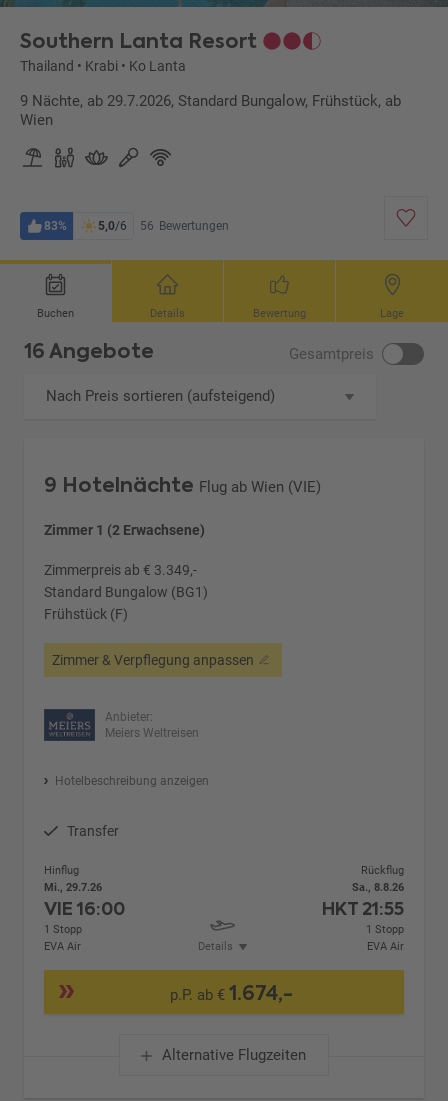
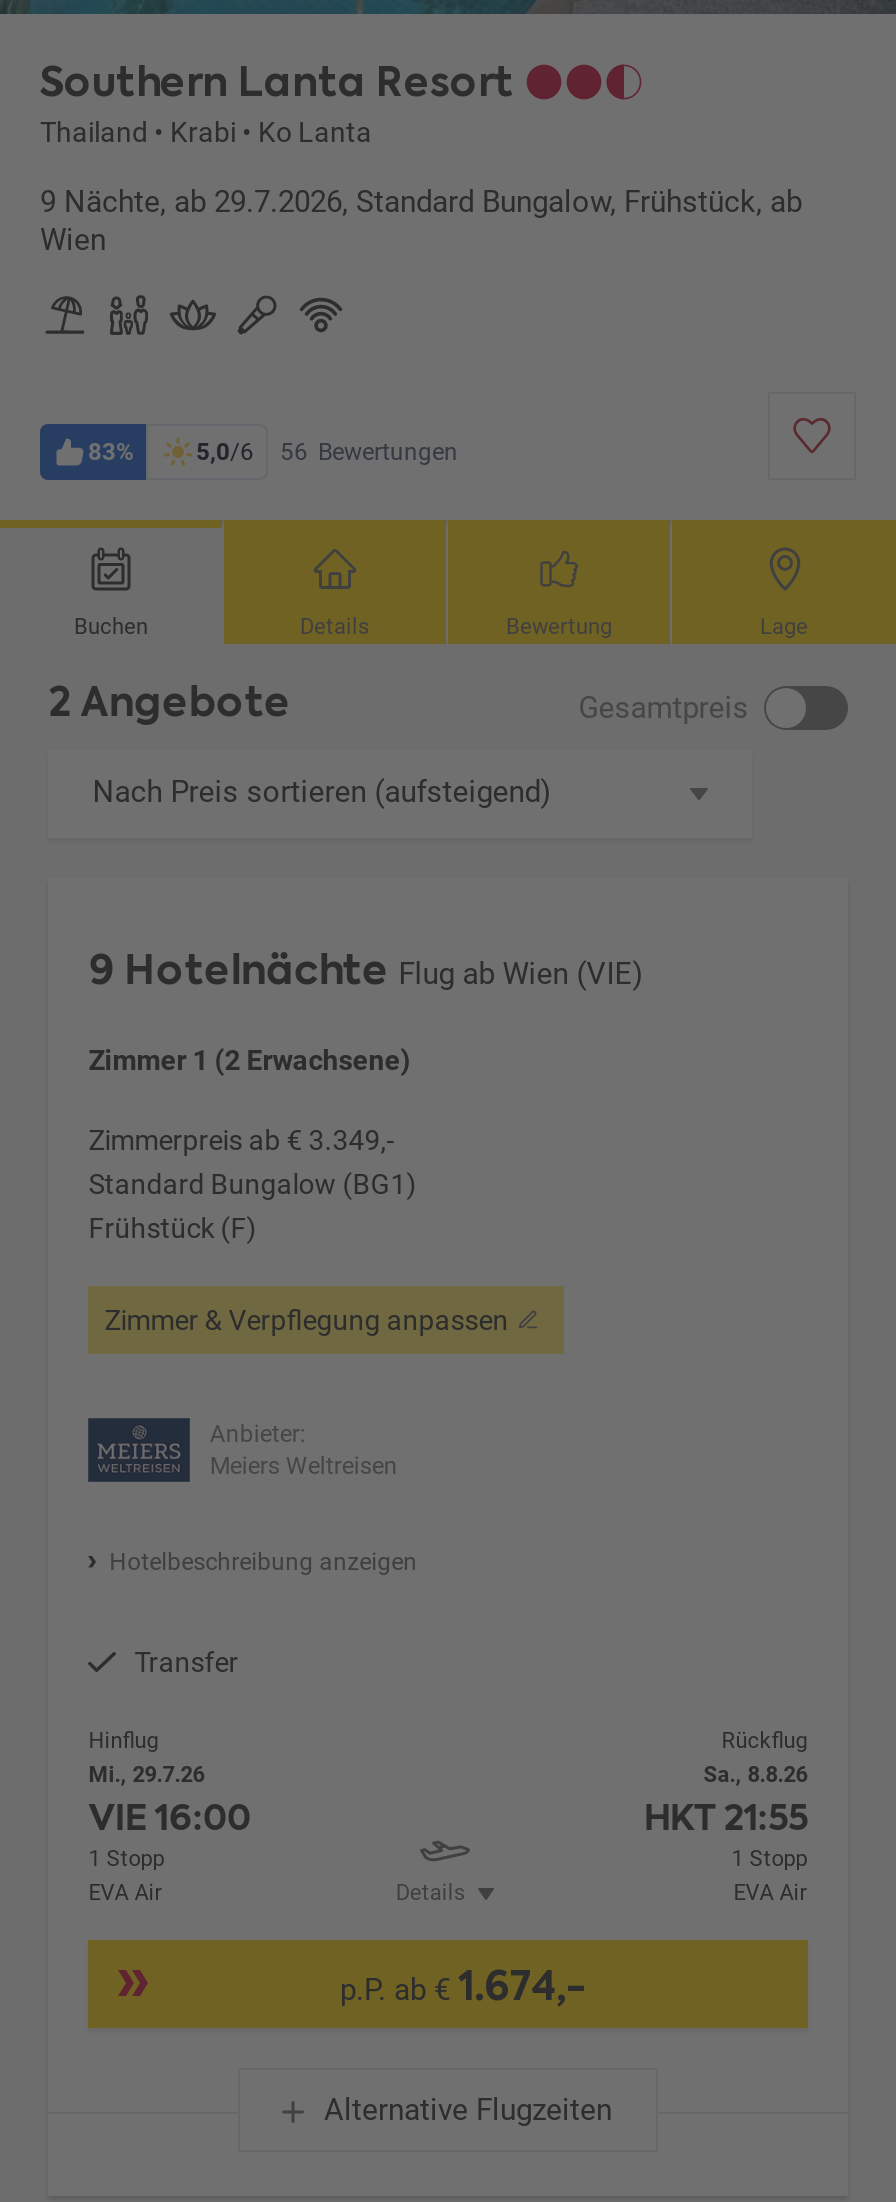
[24,337,154,365] 16 Angebote -> [48,674,290,730] 2 Angebote

